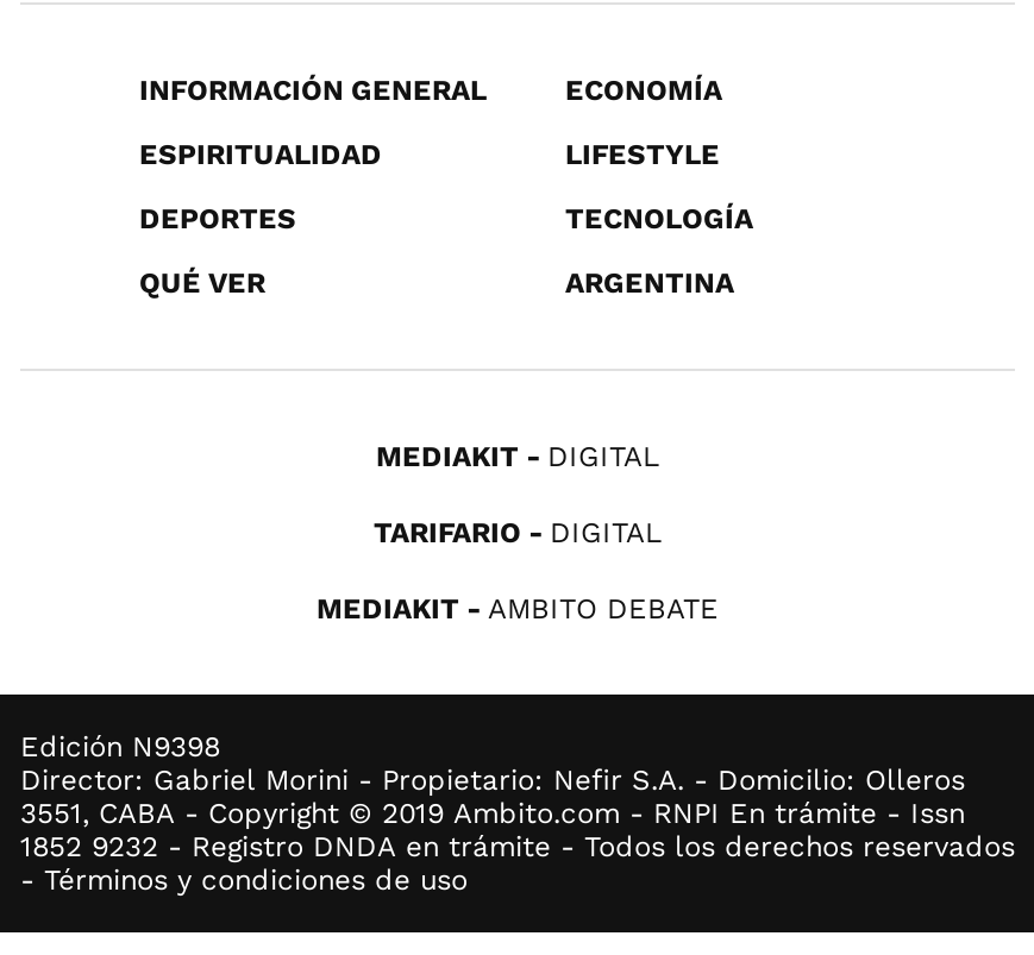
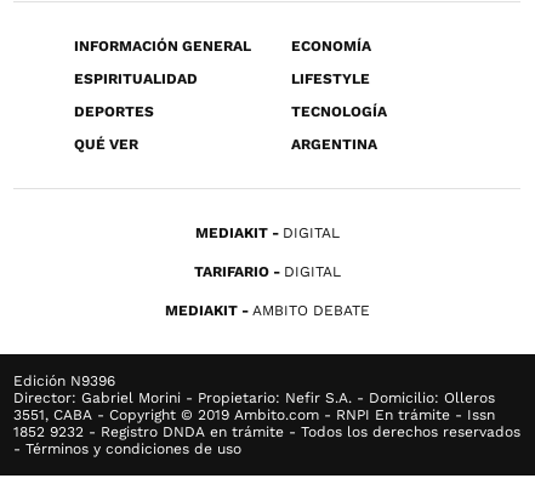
[20,731,220,764] Edición N9398 -> [13,373,115,390] Edición N9396

